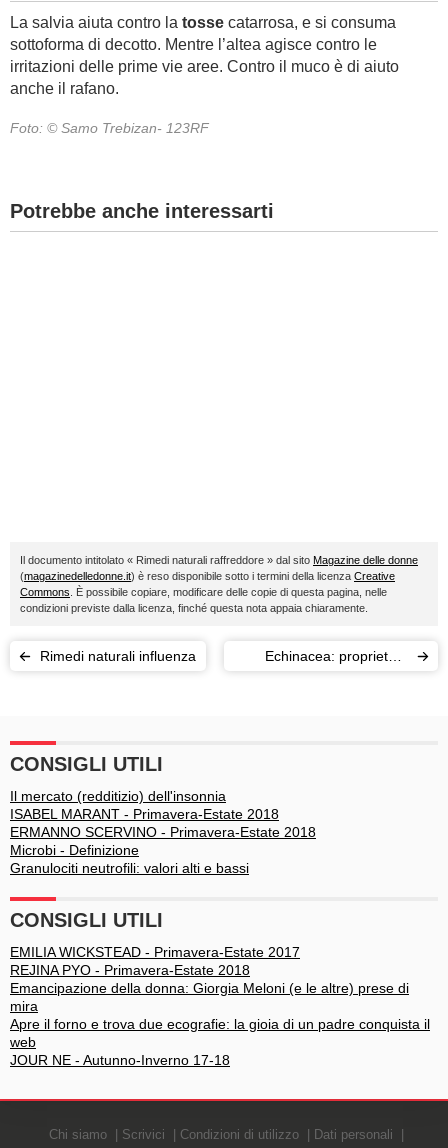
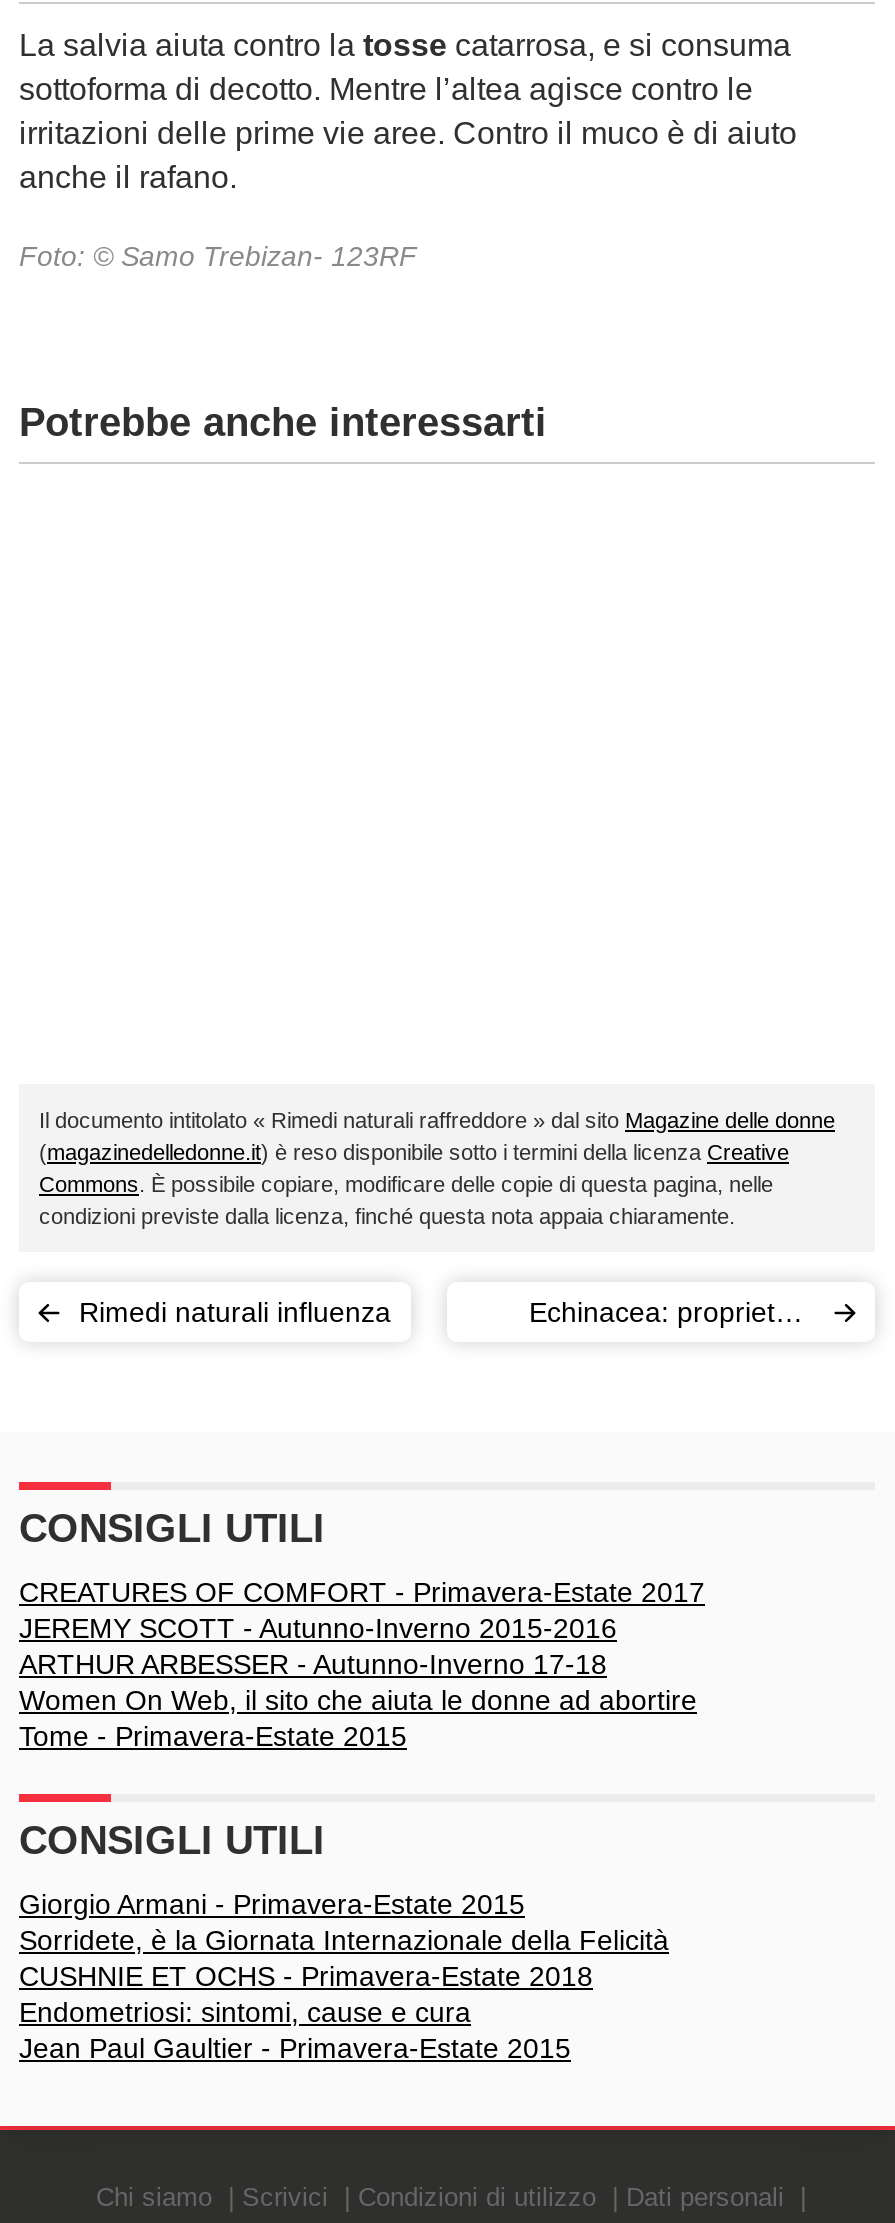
[10,788,316,876] Il mercato (redditizio) dell'insonnia | ISABEL MARANT - Primavera-Estate 2018 | ERMANNO SCERVINO - Primavera-Estate 2018 | Microbi - Definizione | Granulociti neutrofili: valori alti e bassi -> [19,1576,705,1752] CREATURES OF COMFORT - Primavera-Estate 2017 | JEREMY SCOTT - Autunno-Inverno 2015-2016 | ARTHUR ARBESSER - Autunno-Inverno 17-18 | Women On Web, il sito che aiuta le donne ad abortire | Tome - Primavera-Estate 2015
[10,944,430,1068] EMILIA WICKSTEAD - Primavera-Estate 2017 | REJINA PYO - Primavera-Estate 2018 | Emancipazione della donna: Giorgia Meloni (e le altre) prese di | mira | Apre il forno e trova due ecografie: la gioia di un padre conquista il | web | JOUR NE - Autunno-Inverno 17-18 -> [19,1888,669,2064] Giorgio Armani - Primavera-Estate 2015 | Sorridete, è la Giornata Internazionale della Felicità | CUSHNIE ET OCHS - Primavera-Estate 2018 | Endometriosi: sintomi, cause e cura | Jean Paul Gaultier - Primavera-Estate 2015

